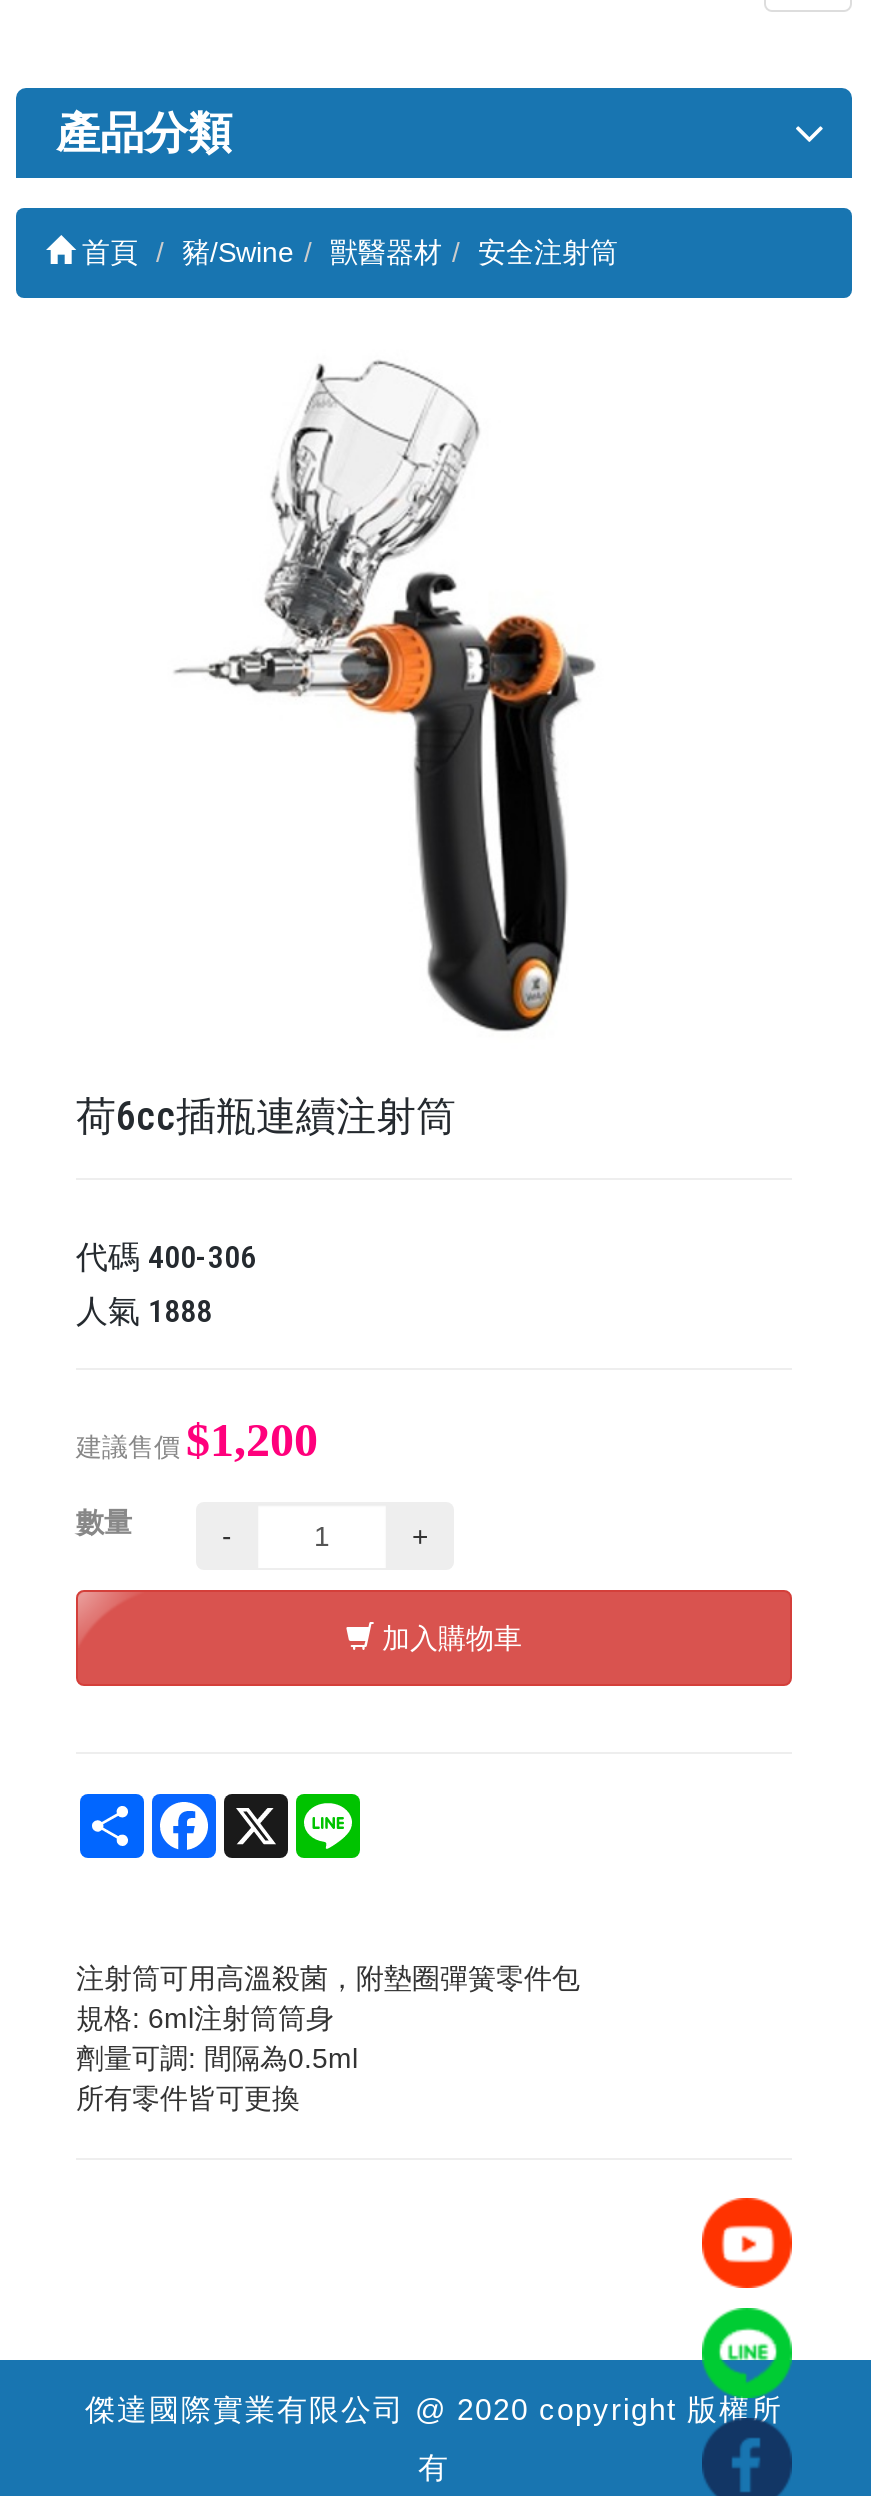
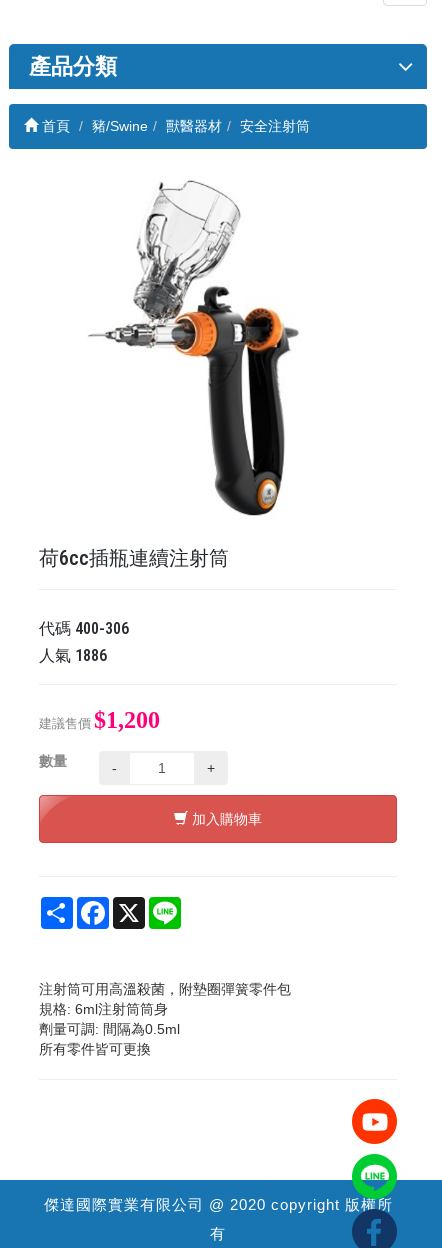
[76,1292,212,1330] 人氣1888 -> [39,646,107,665] 人氣1886

